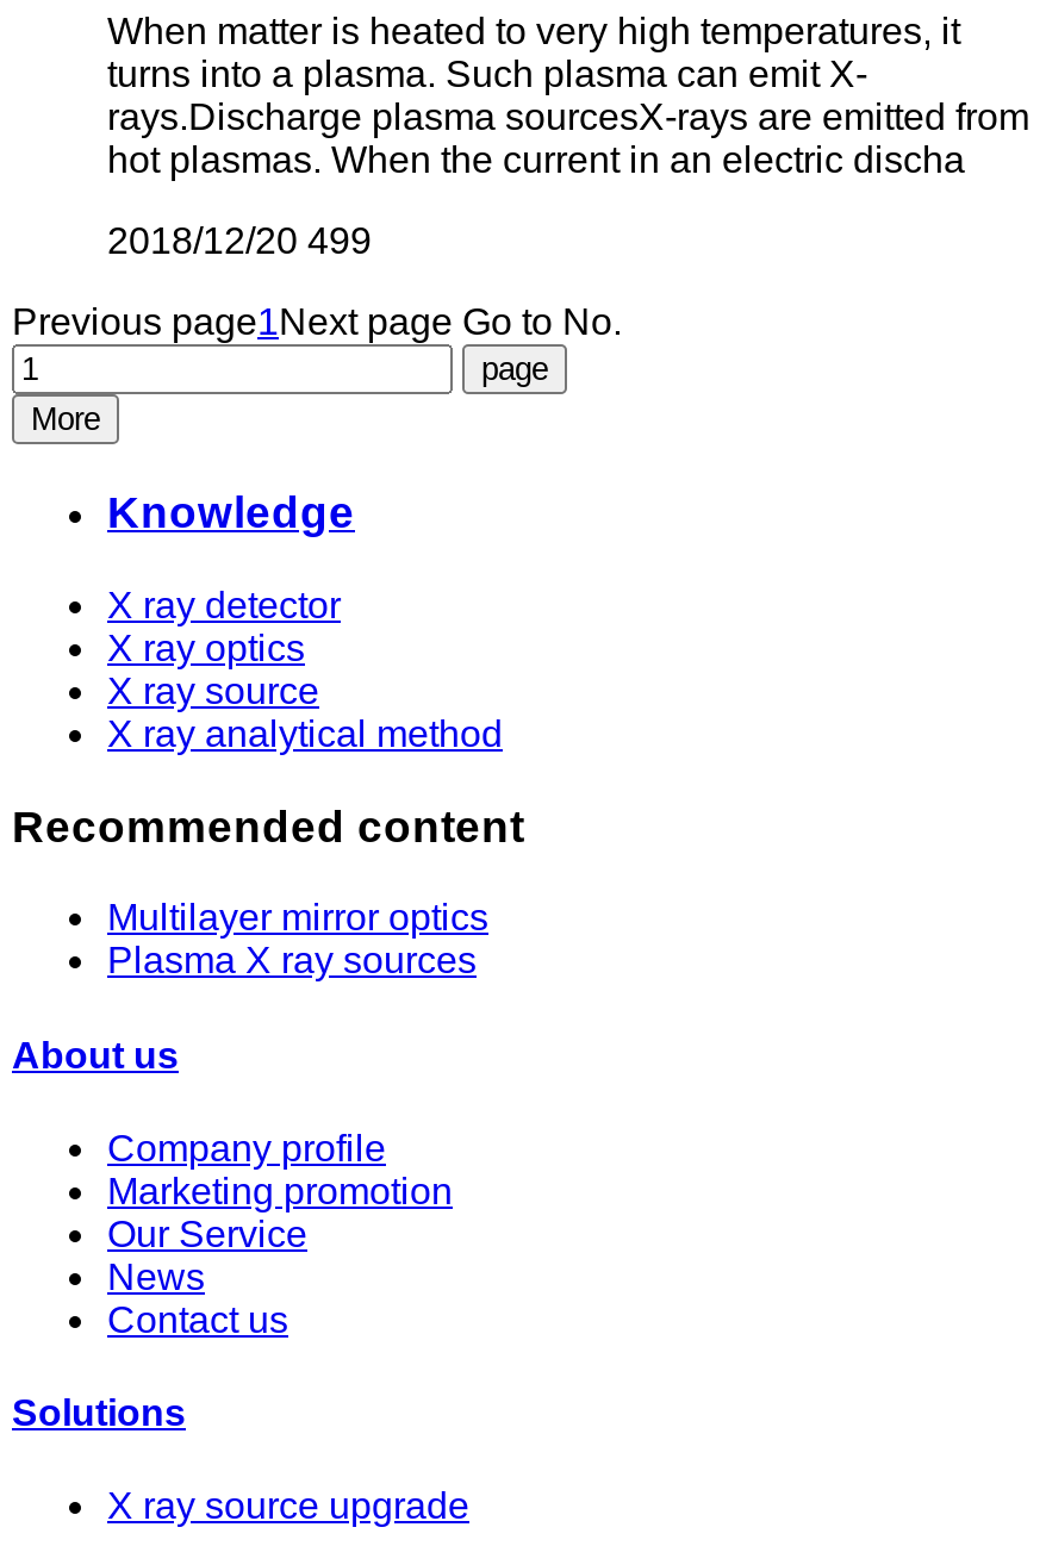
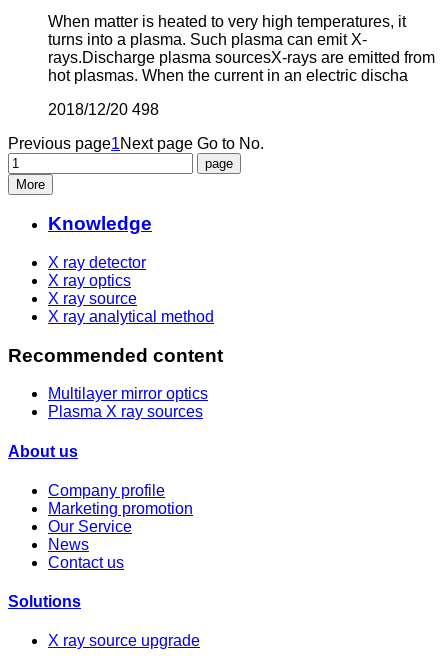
[107,219,372,260] 2018/12/20 499 -> [48,100,159,117] 2018/12/20 498

